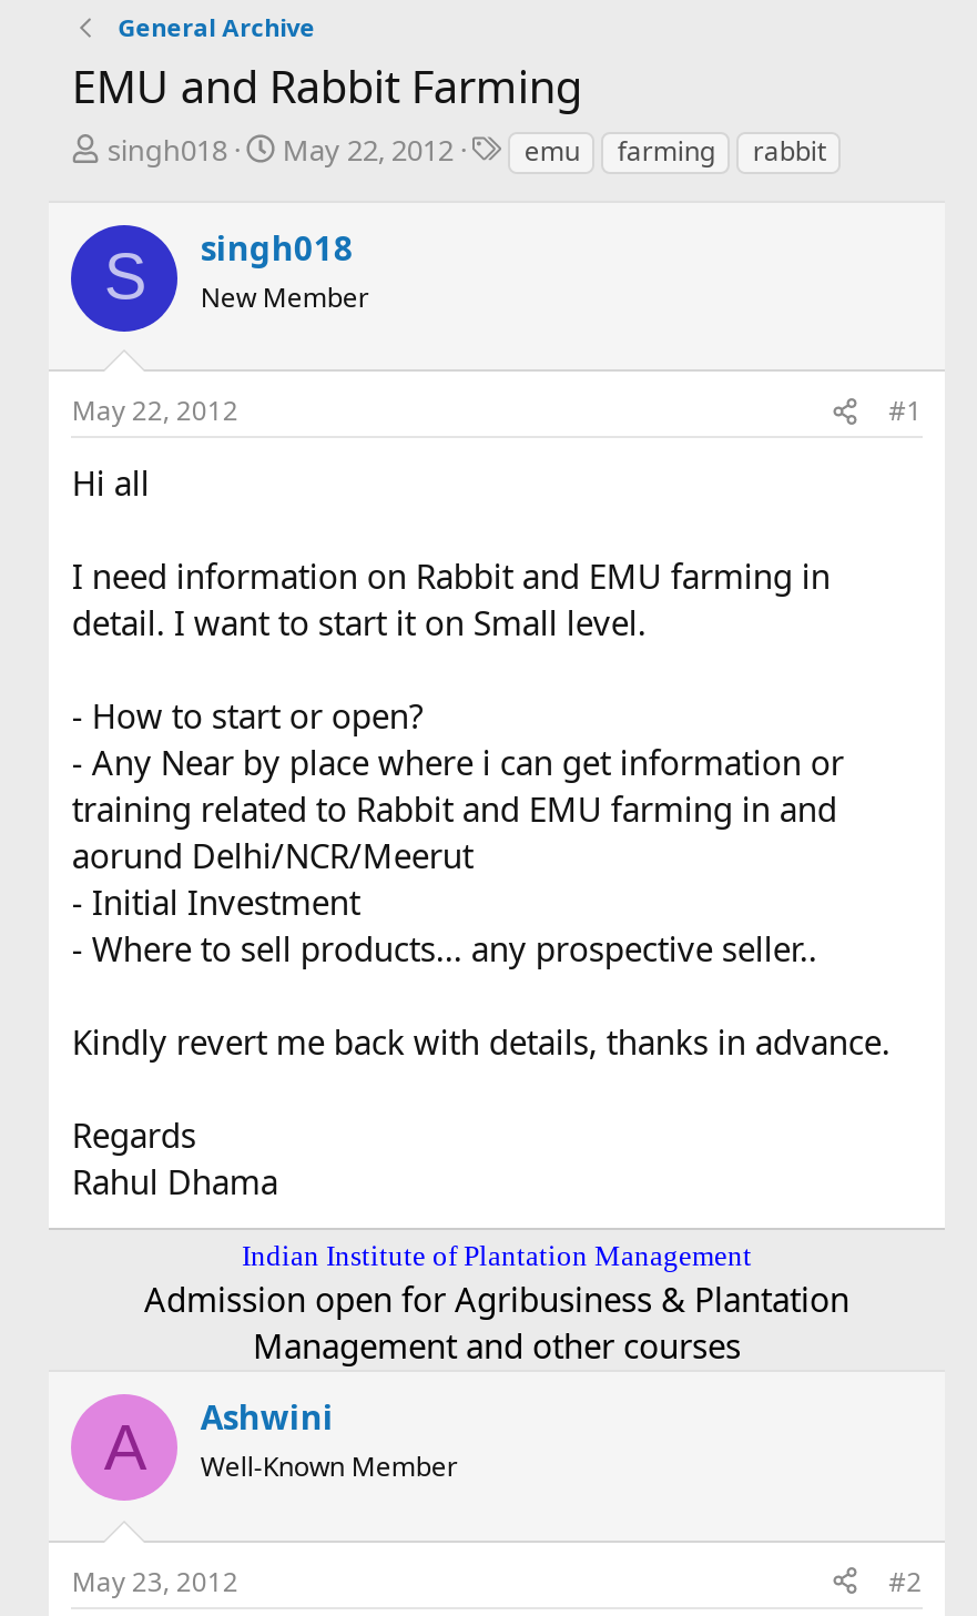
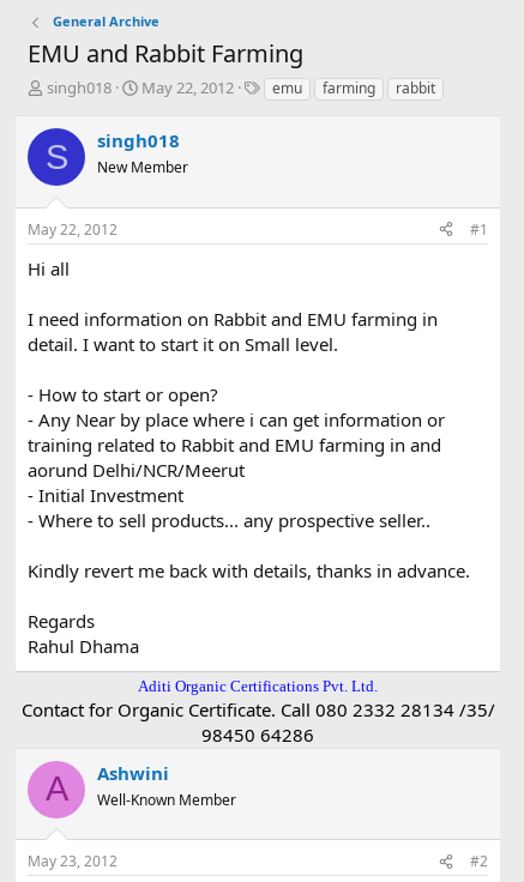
[144,1240,849,1369] Indian Institute of Plantation Management | Admission open for Agribusiness & Plantation | Management and other courses -> [21,677,495,747] Aditi Organic Certifications Pvt. Ltd. | Contact for Organic Certificate. Call 080 2332 28134 /35/ | 98450 64286

